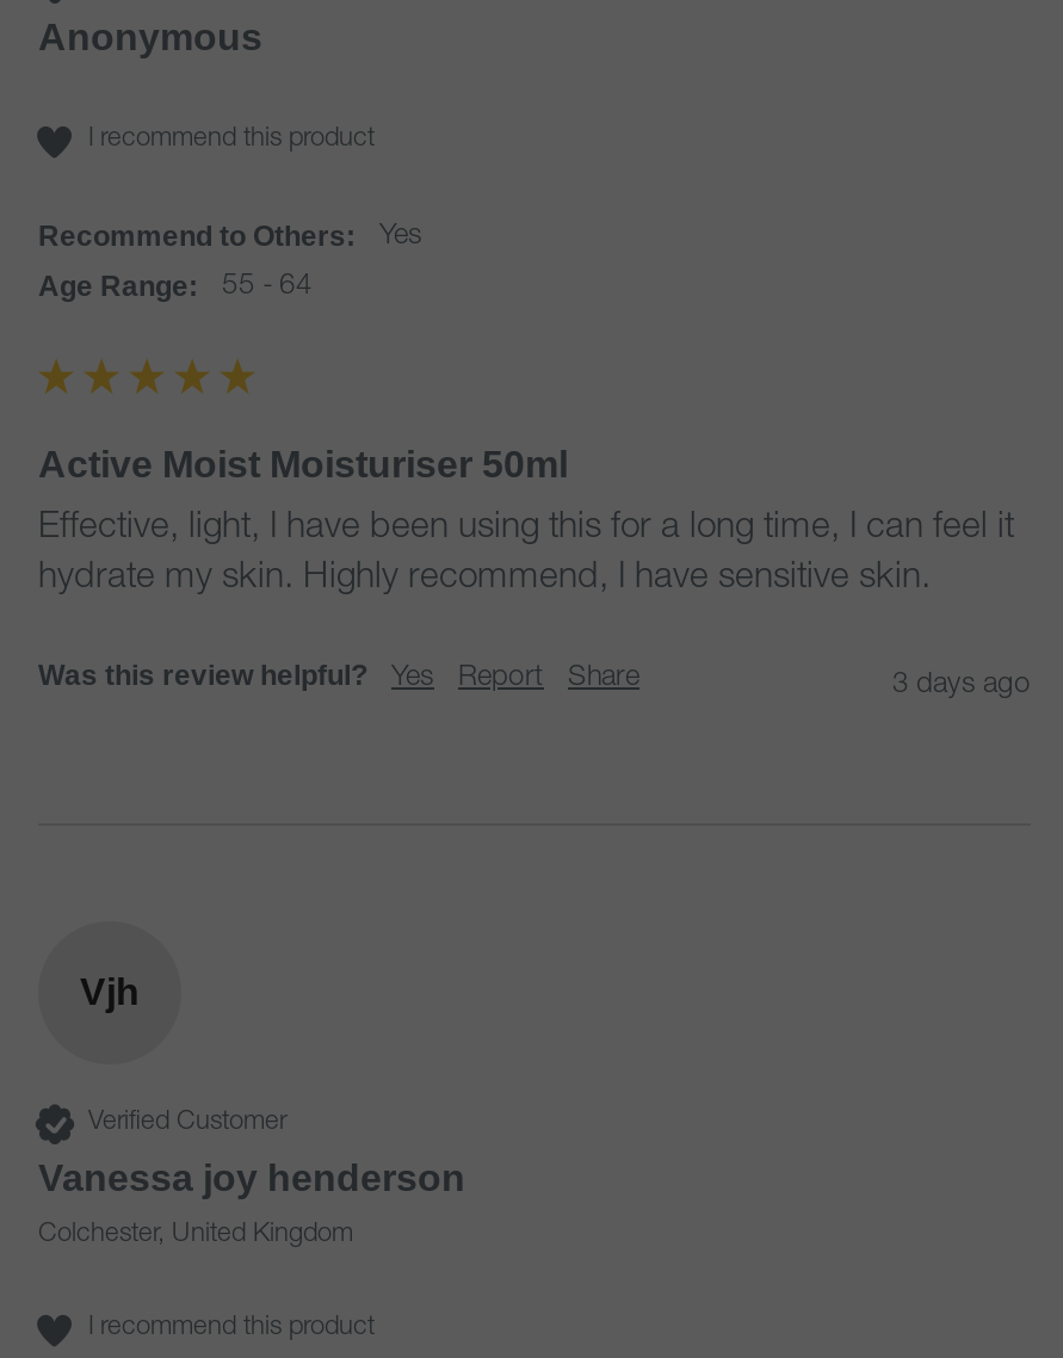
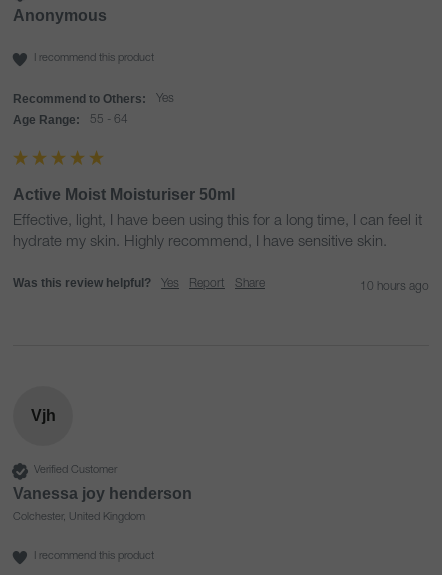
[892,670,1031,699] 3 days ago -> [360,281,429,293] 10 hours ago

